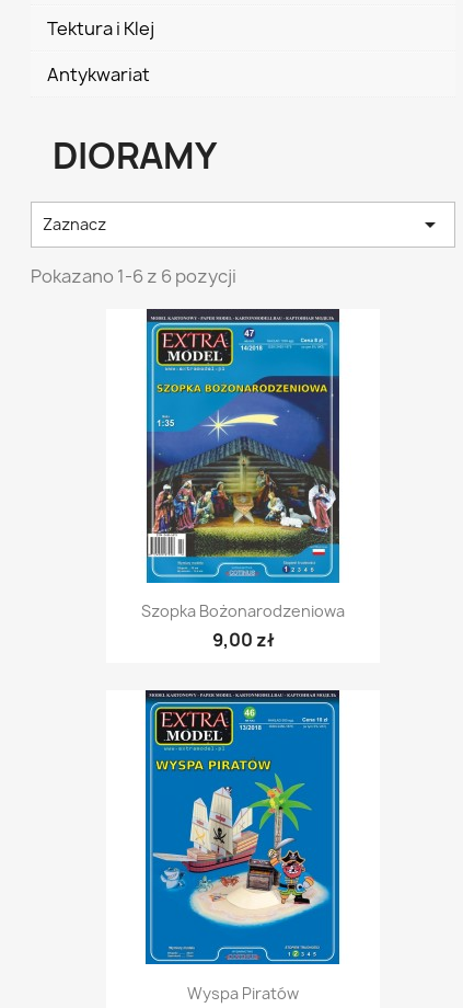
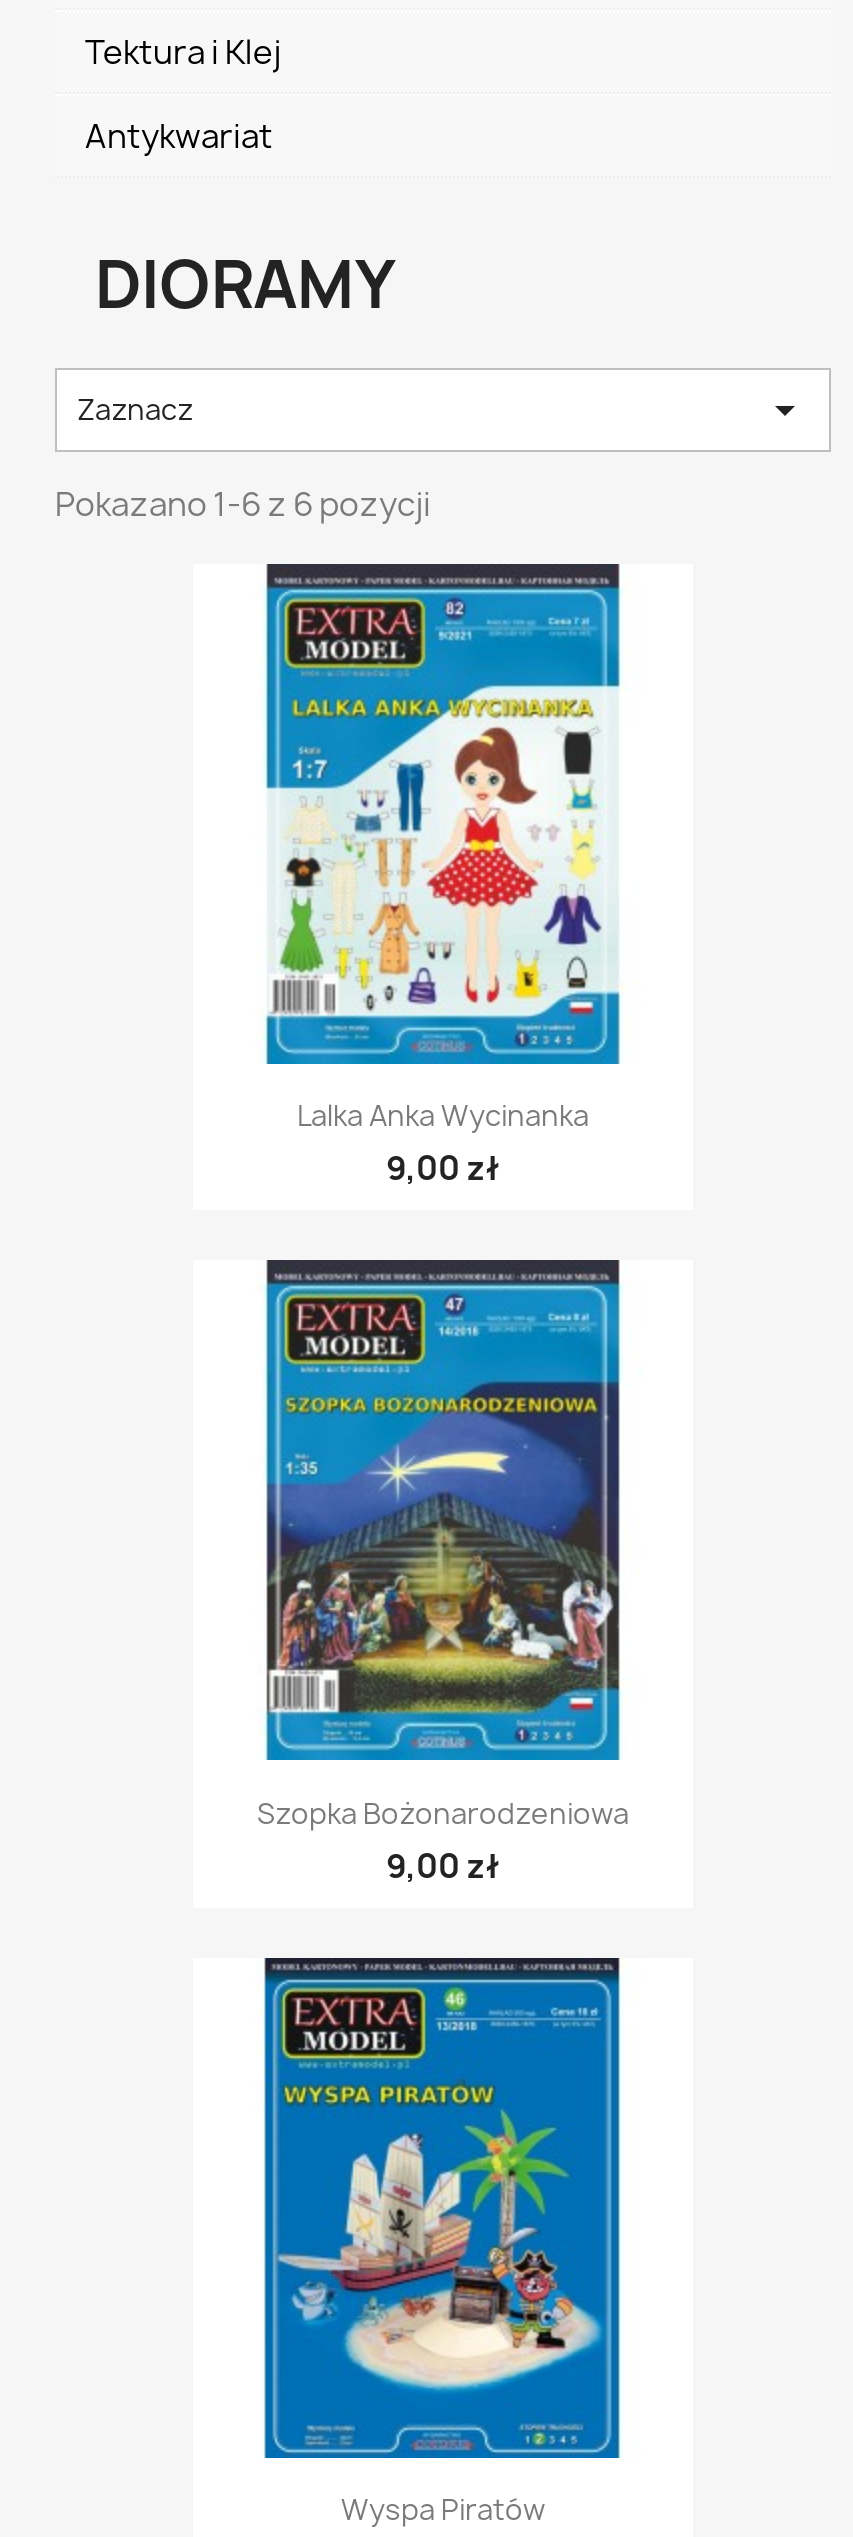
none -> [267,684,617,1190] [image] | Lalka Anka Wycinanka | 9,00 zł

